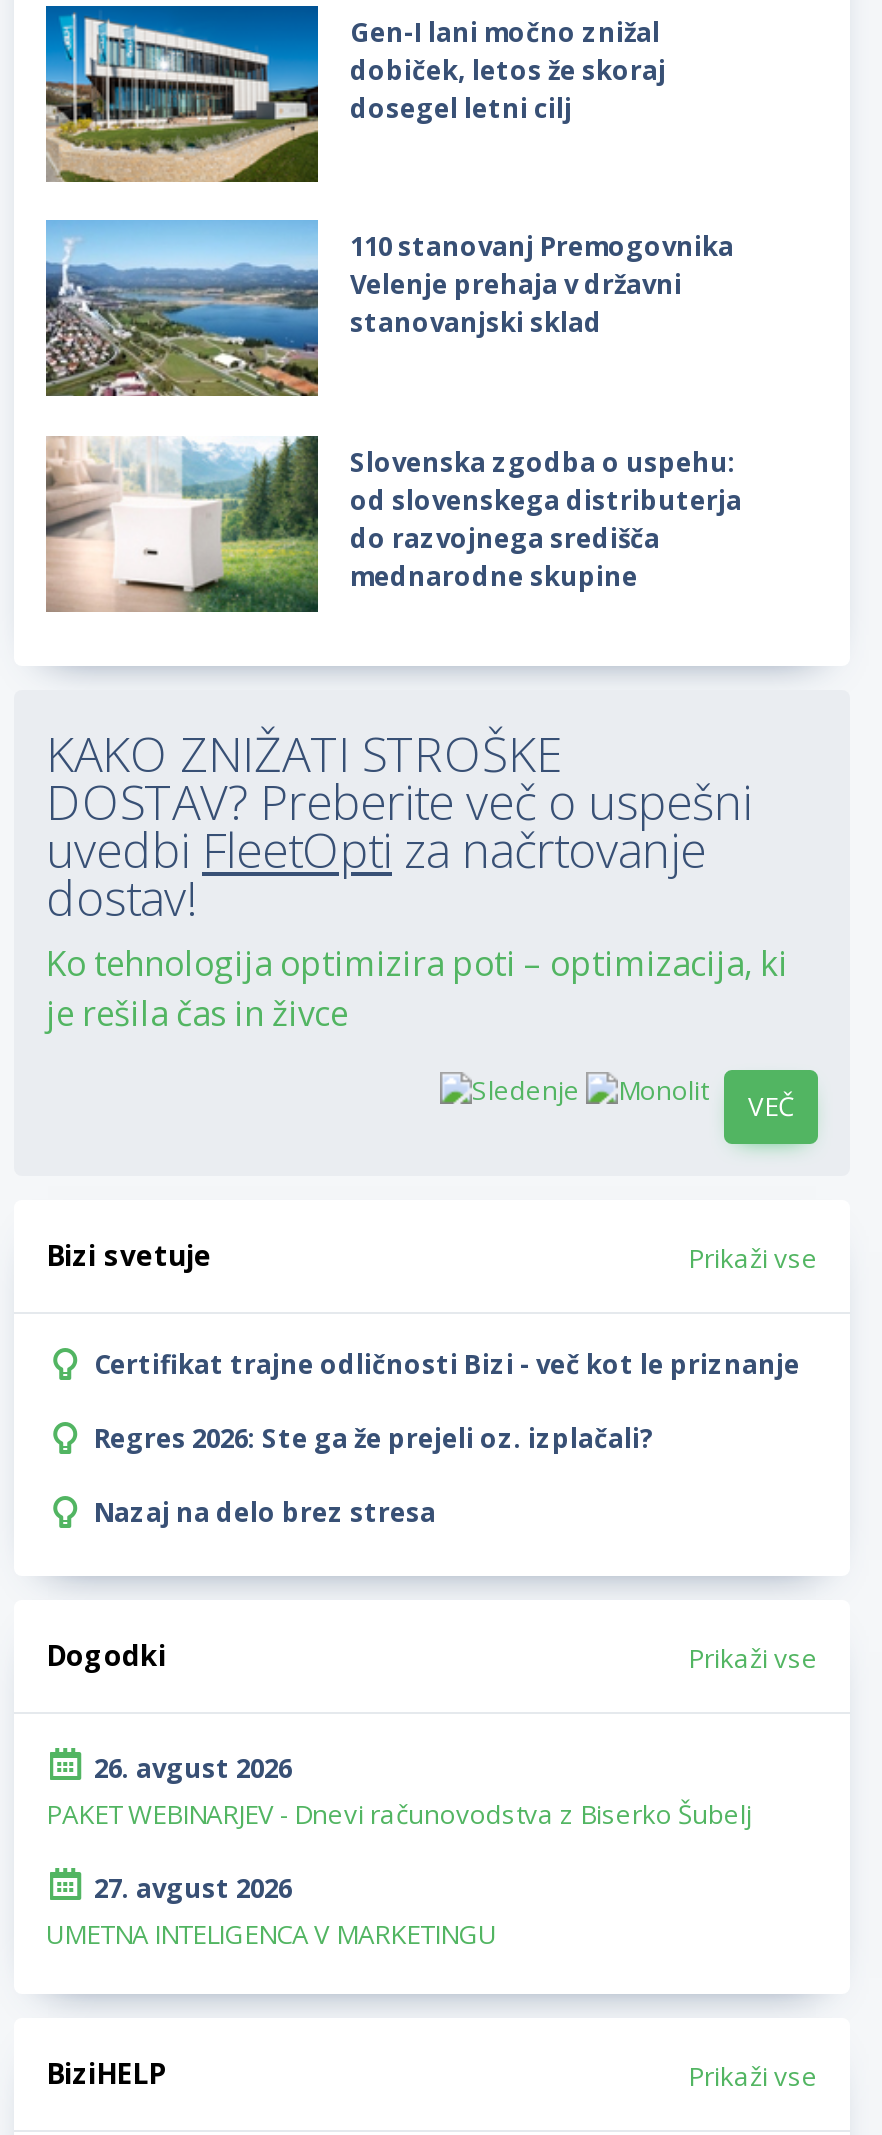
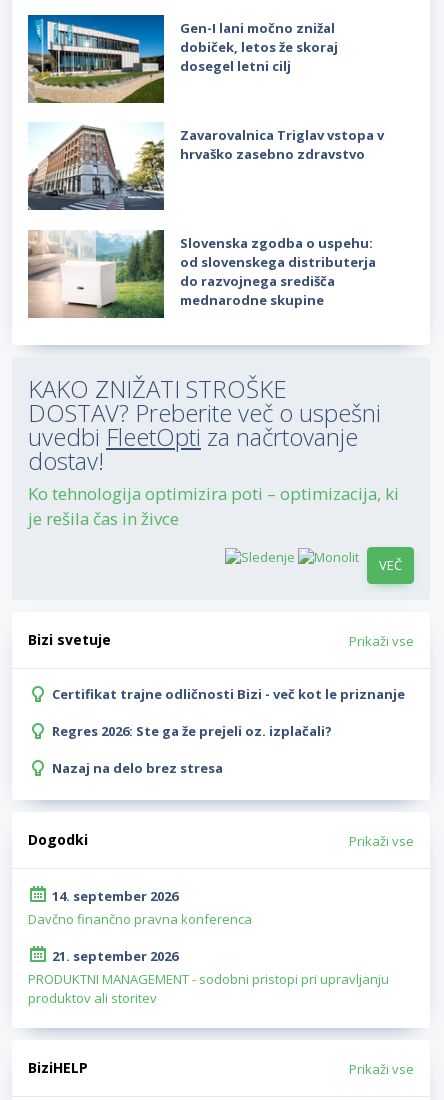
[44,218,734,398] [image] | 110 stanovanj Premogovnika | Velenje prehaja v državni | stanovanjski sklad -> [27,122,384,211] [image] | Zavarovalnica Triglav vstopa v | hrvaško zasebno zdravstvo
[46,1750,752,1832] 26. avgust 2026 | PAKET WEBINARJEV - Dnevi računovodstva z Biserko Šubelj -> [28,887,252,928] 14. september 2026 | Davčno finančno pravna konferenca
[46,1870,496,1952] 27. avgust 2026 | UMETNA INTELIGENCA V MARKETINGU -> [28,947,389,1007] 21. september 2026 | PRODUKTNI MANAGEMENT - sodobni pristopi pri upravljanju | produktov ali storitev

